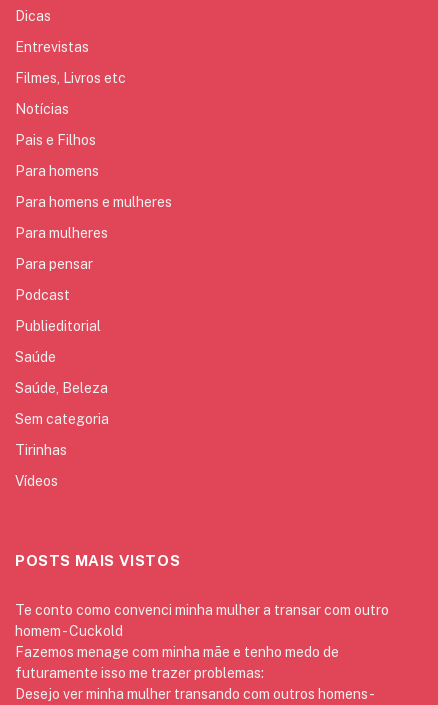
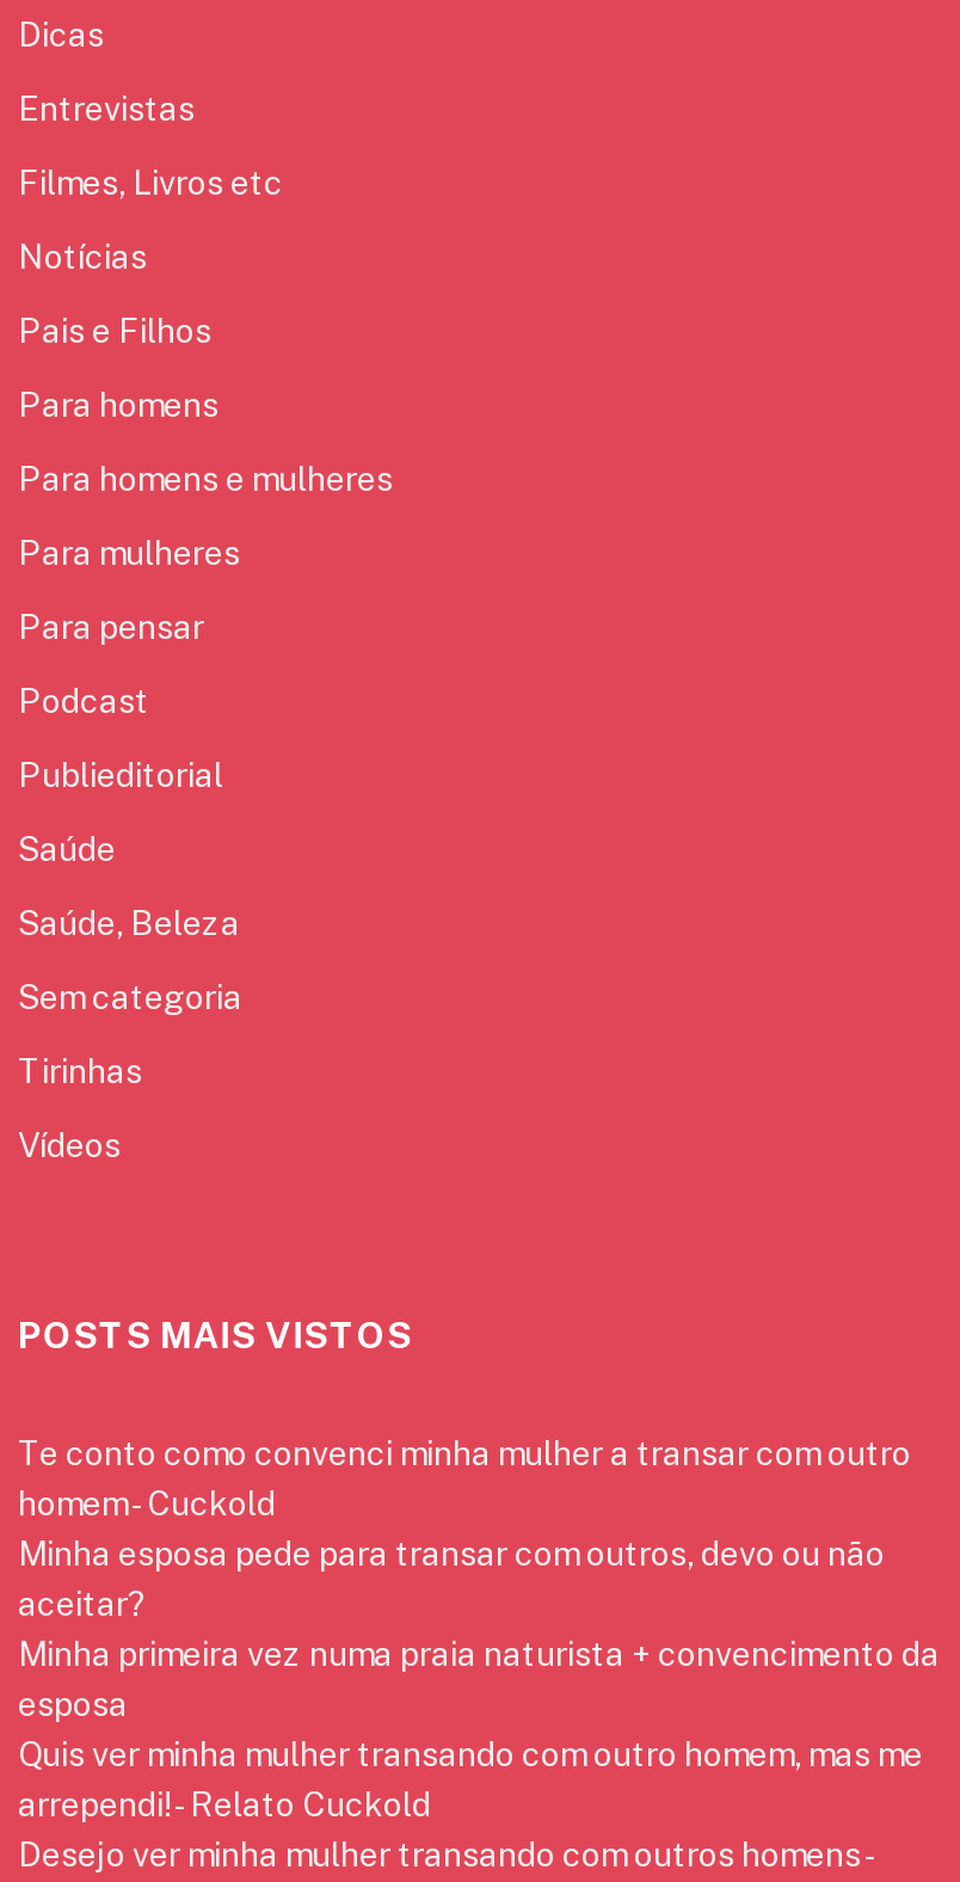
[15,643,339,680] Fazemos menage com minha mãe e tenho medo de | futuramente isso me trazer problemas: -> [18,1534,940,1823] Minha esposa pede para transar com outros, devo ou não | aceitar? | Minha primeira vez numa praia naturista + convencimento da | esposa | Quis ver minha mulher transando com outro homem, mas me | arrependi! - Relato Cuckold

